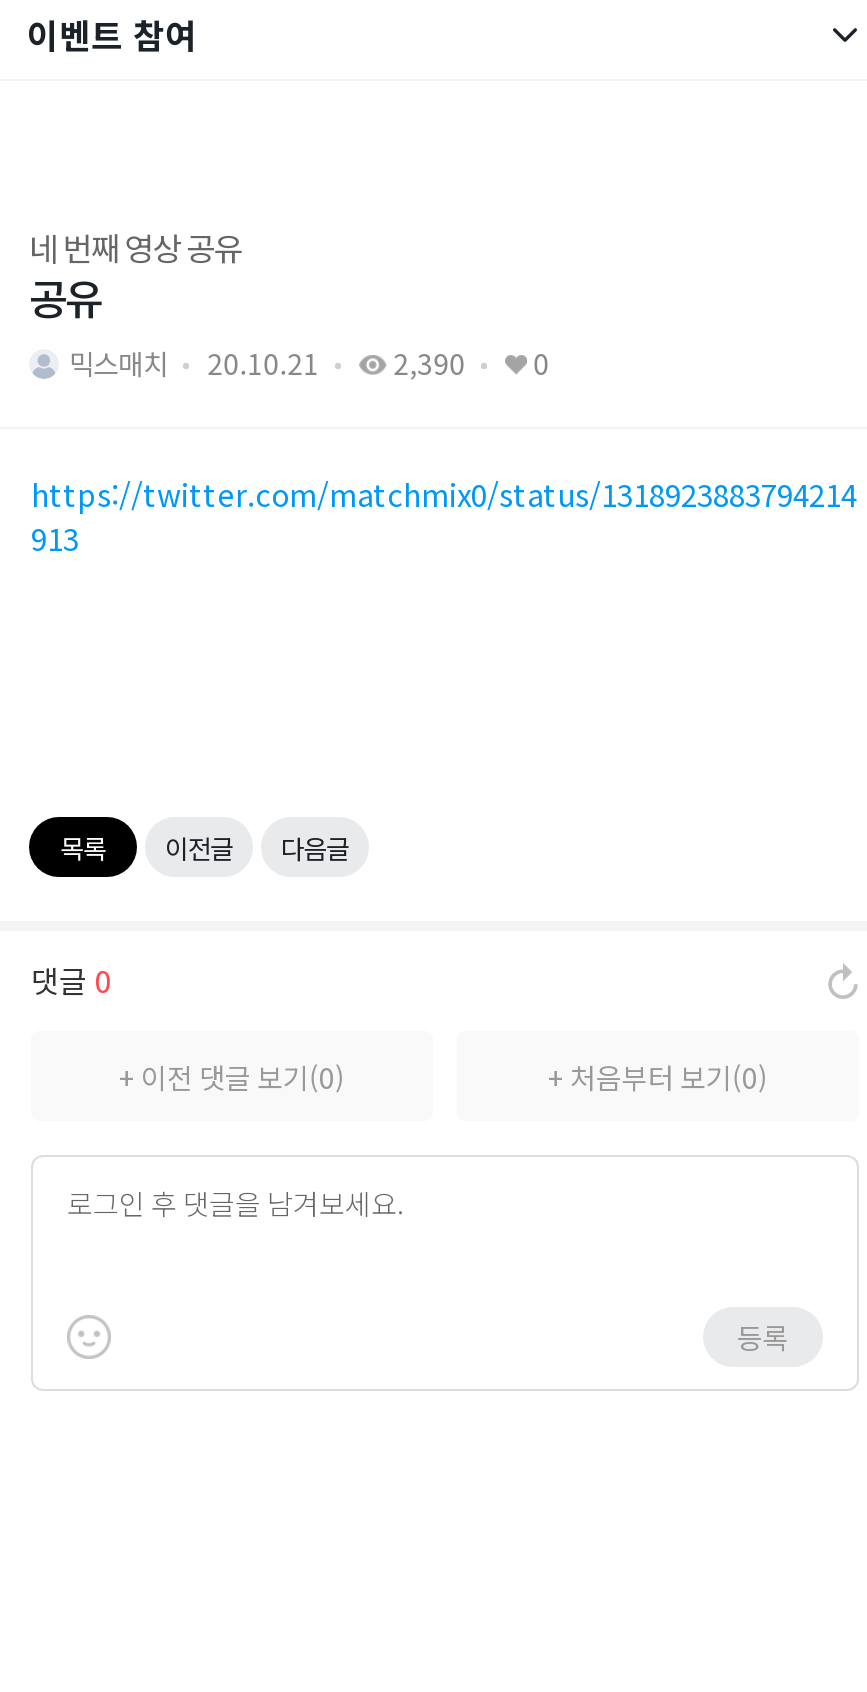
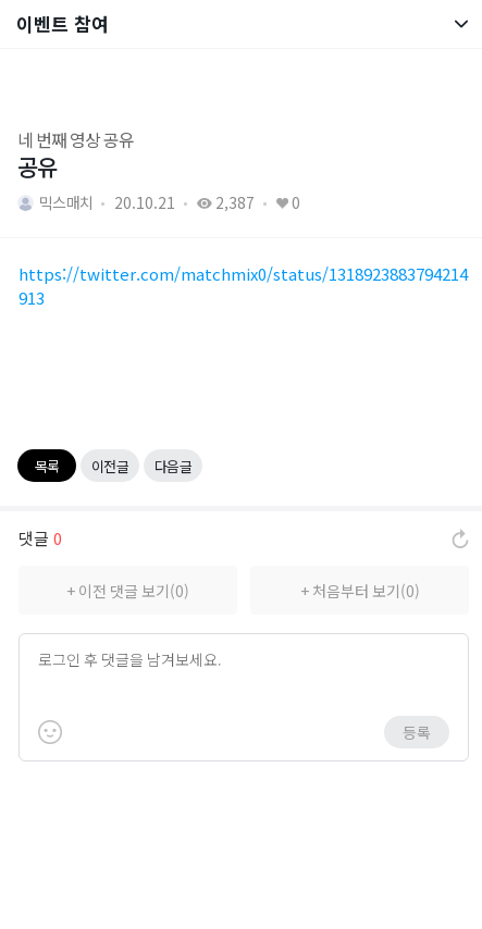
[69,343,549,383] 믹스매치 20.10.21 2,390 0 -> [39,191,301,213] 믹스매치 20.10.21 2,387 0

